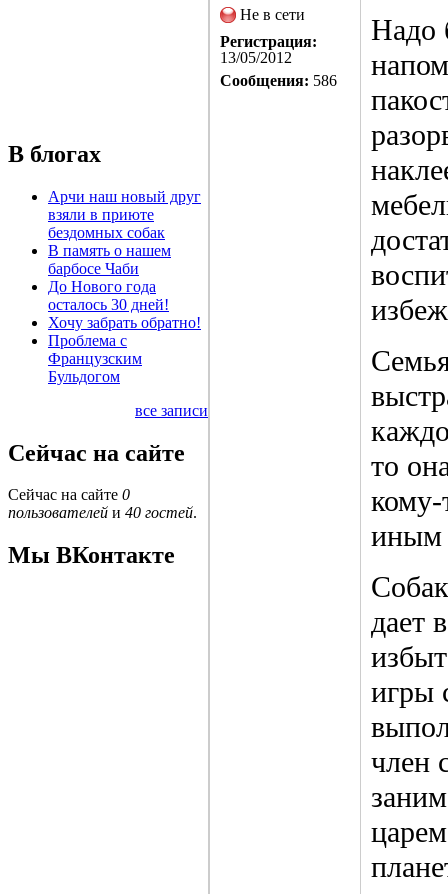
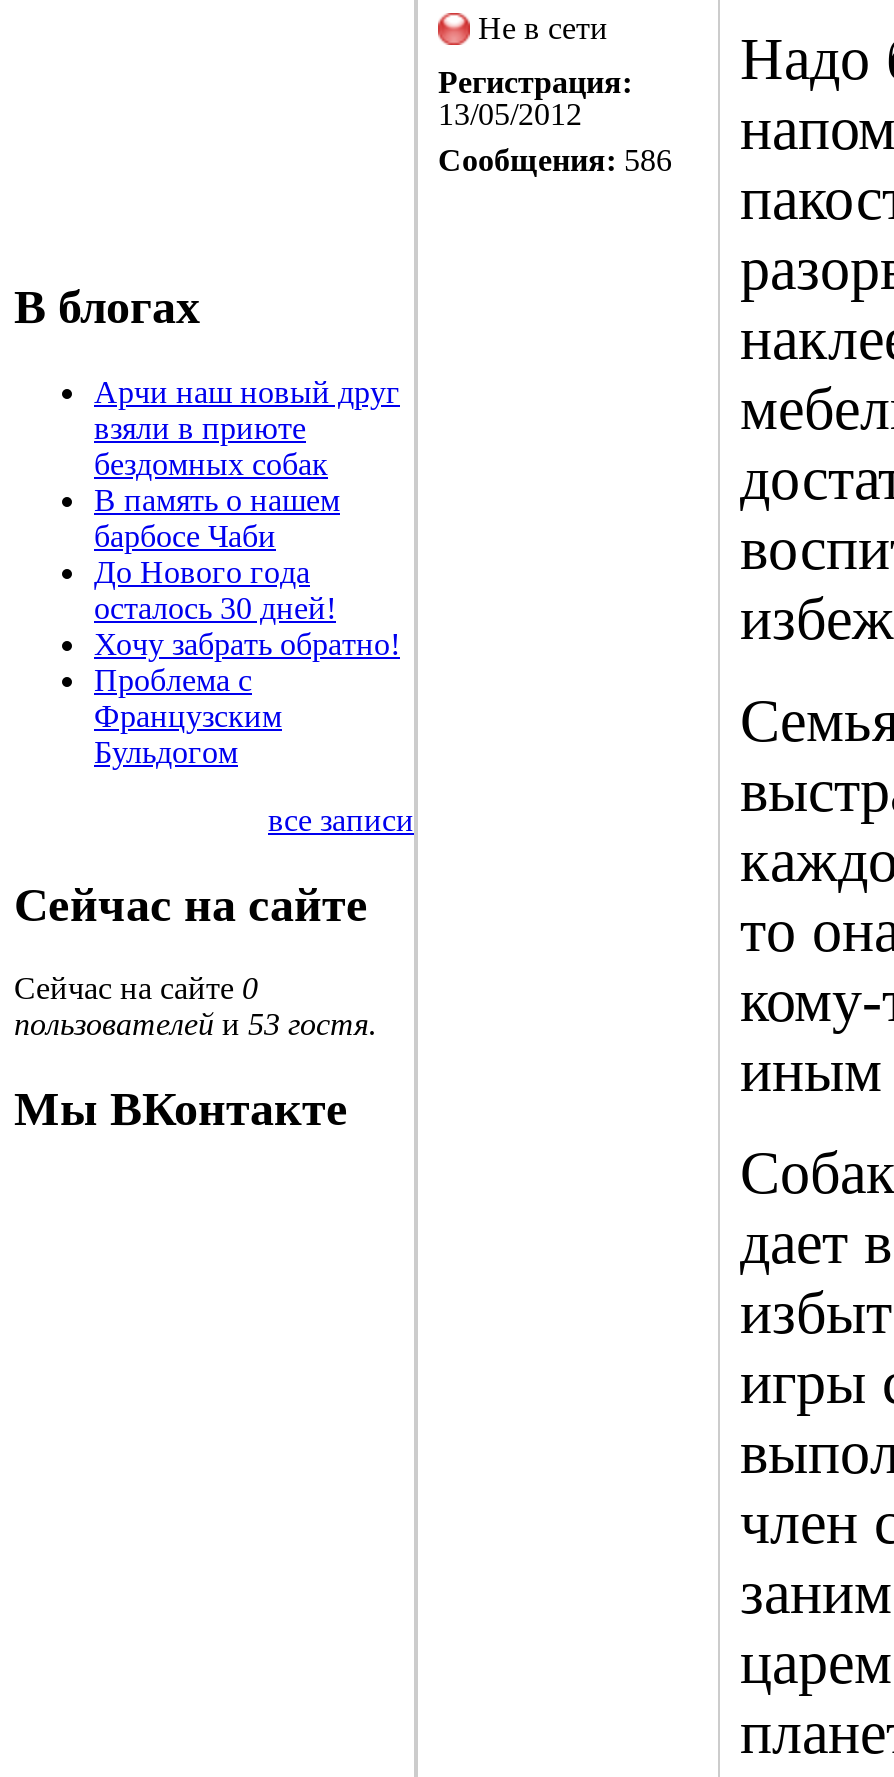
[8,504,197,521] пользователей и 40 гостей. -> [14,1008,376,1042] пользователей и 53 гостя.

